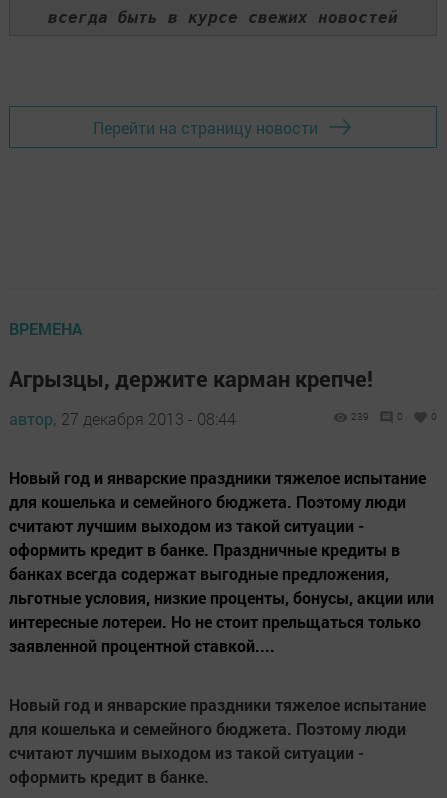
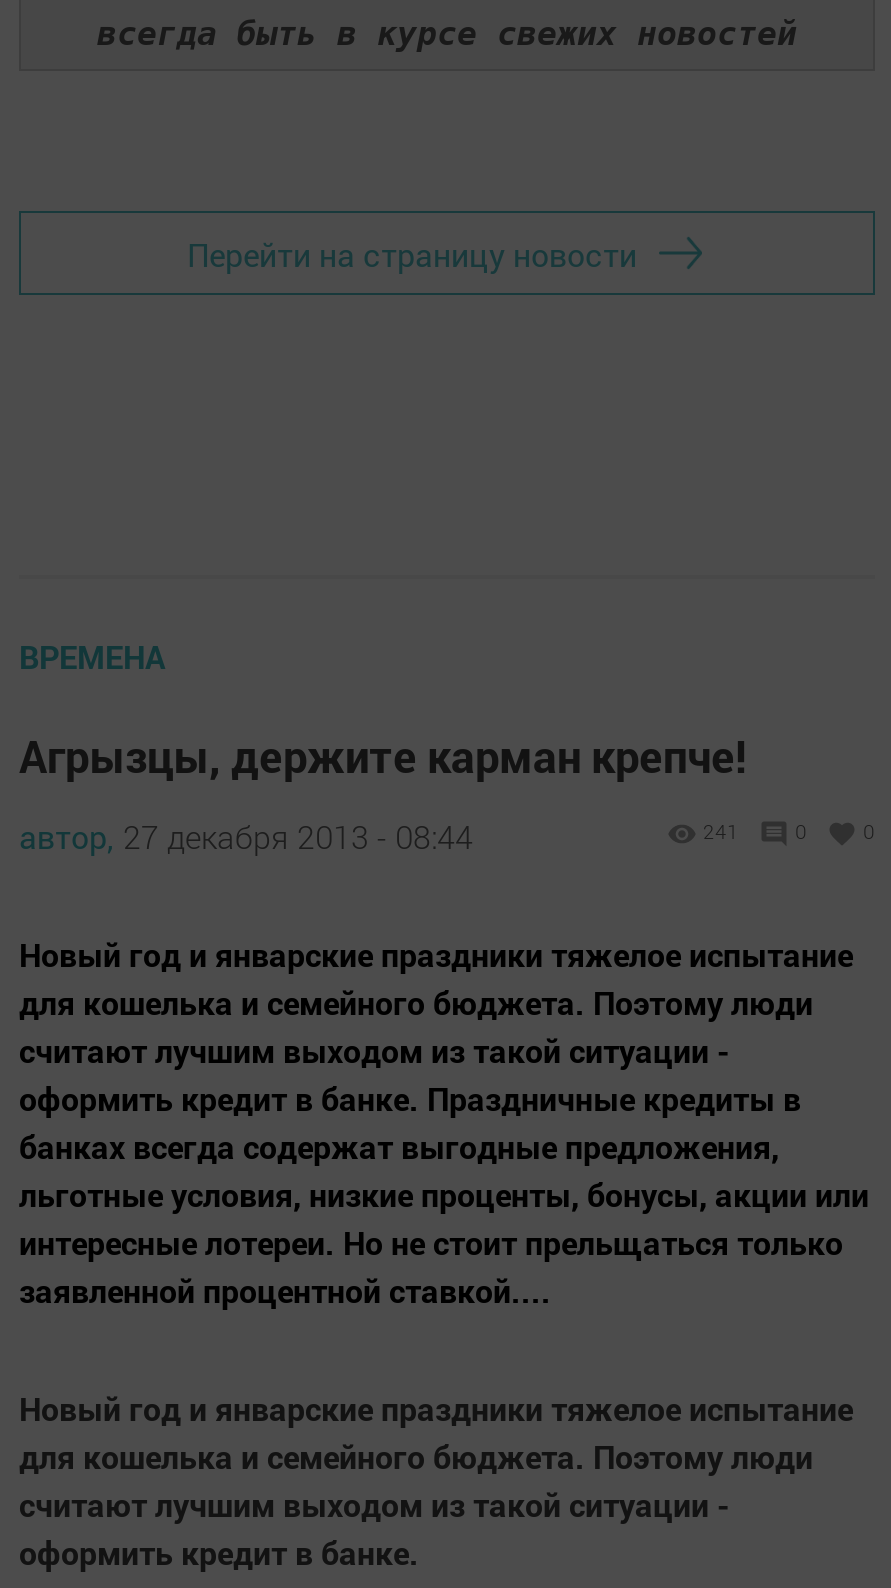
[351,410,369,423] 239 -> [703,820,739,846] 241

